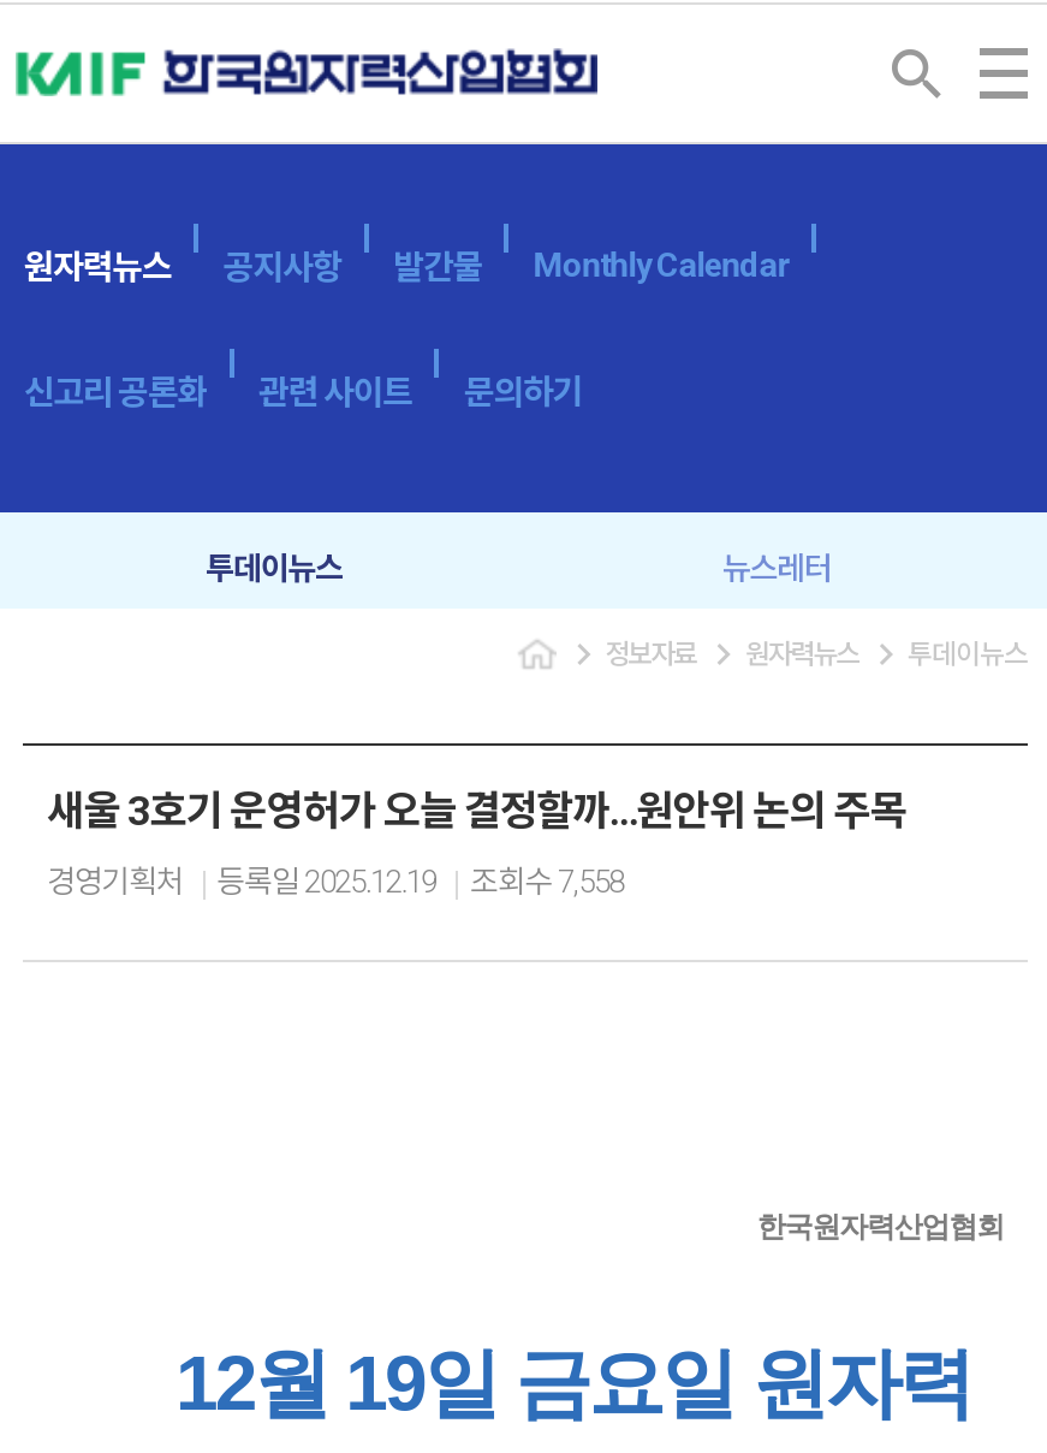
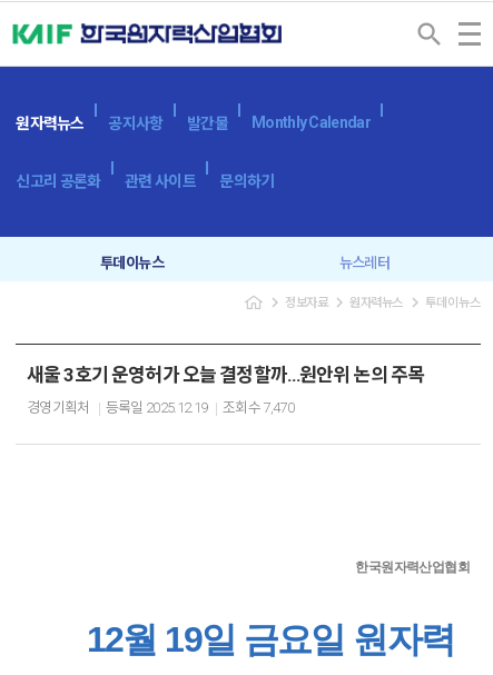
[47,864,624,900] 경영기획처 등록일 2025.12.19 조회수 7,558 -> [27,399,294,416] 경영기획처 등록일 2025.12.19 조회수 7,470

